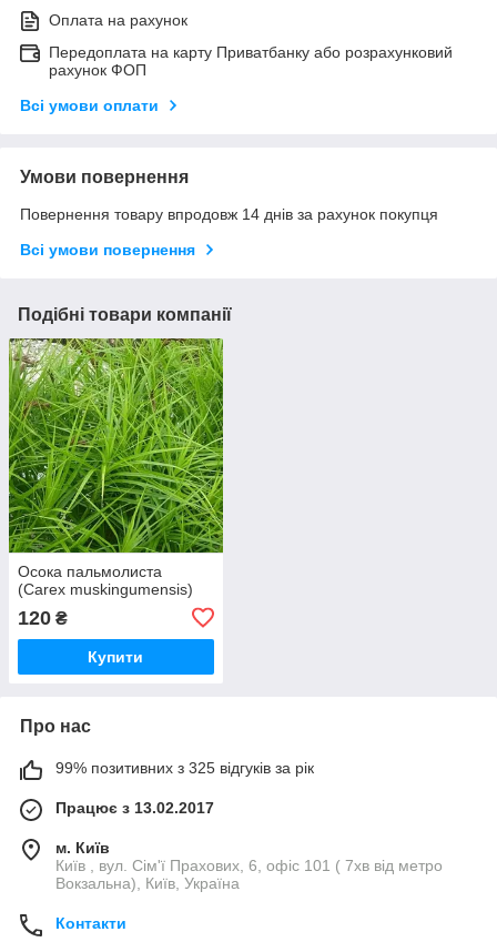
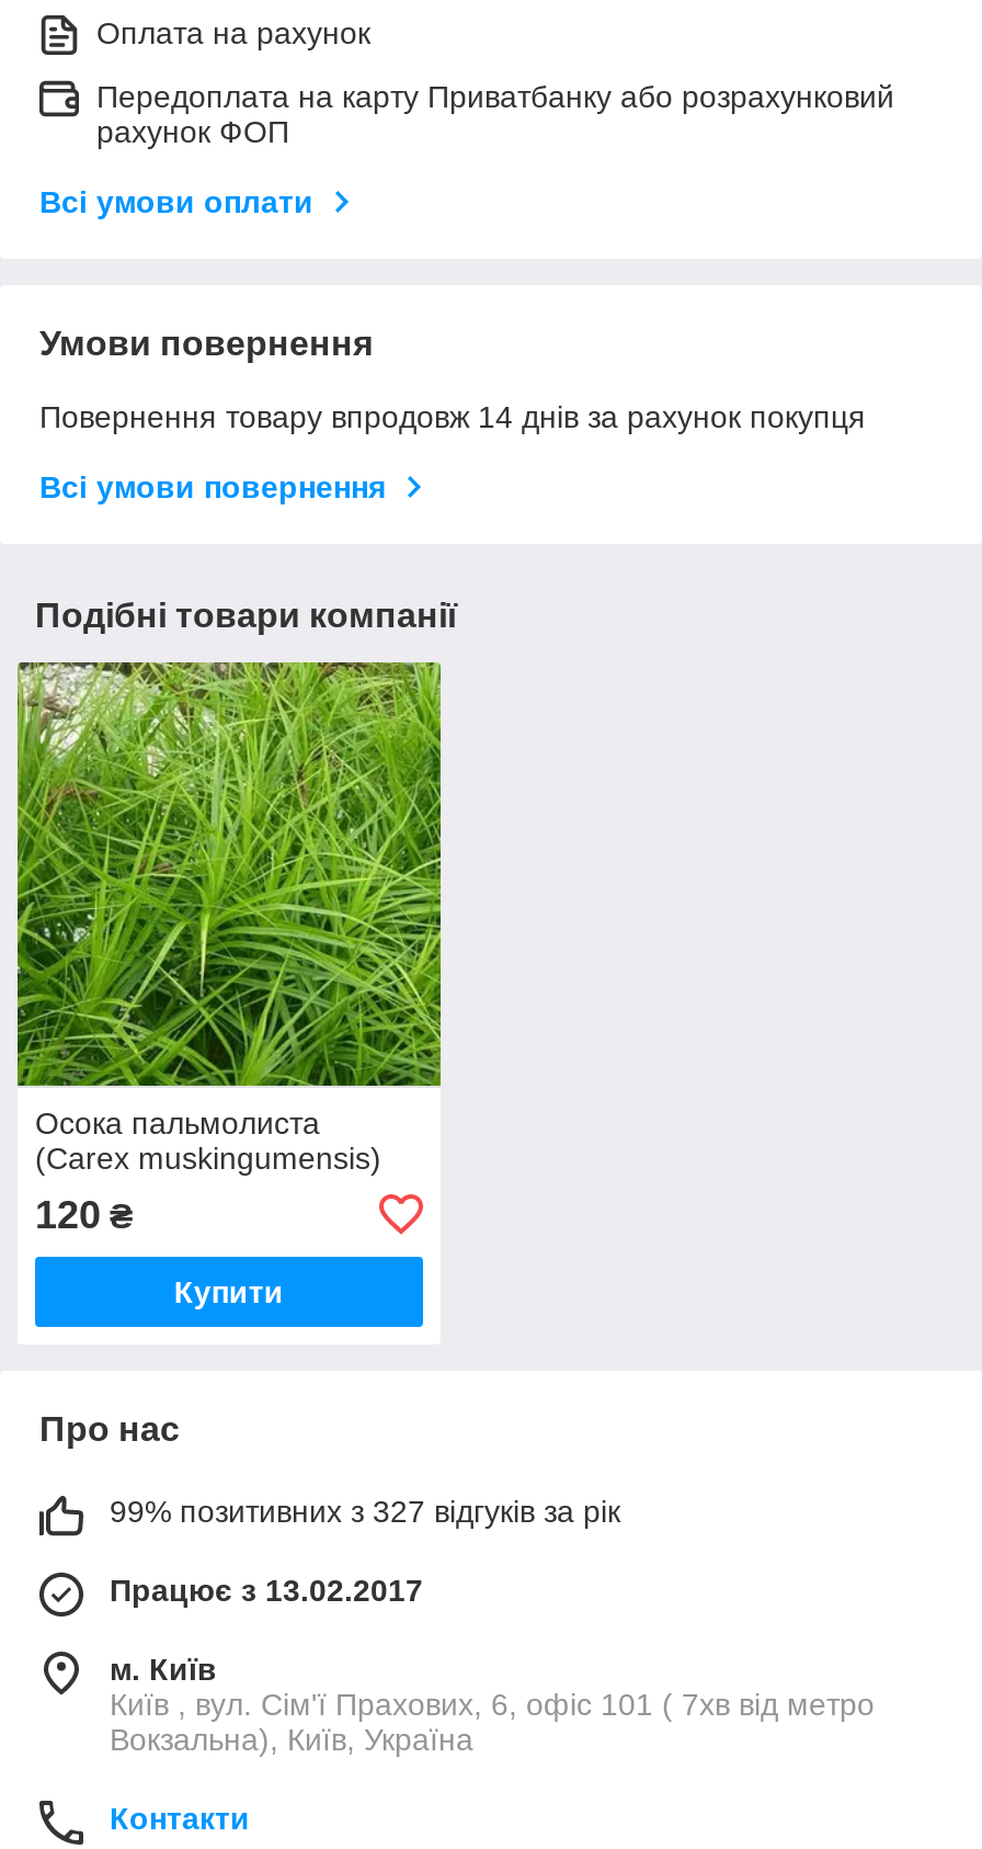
[55,759,314,776] 99% позитивних з 325 відгуків за рік -> [110,1493,620,1528] 99% позитивних з 327 відгуків за рік

